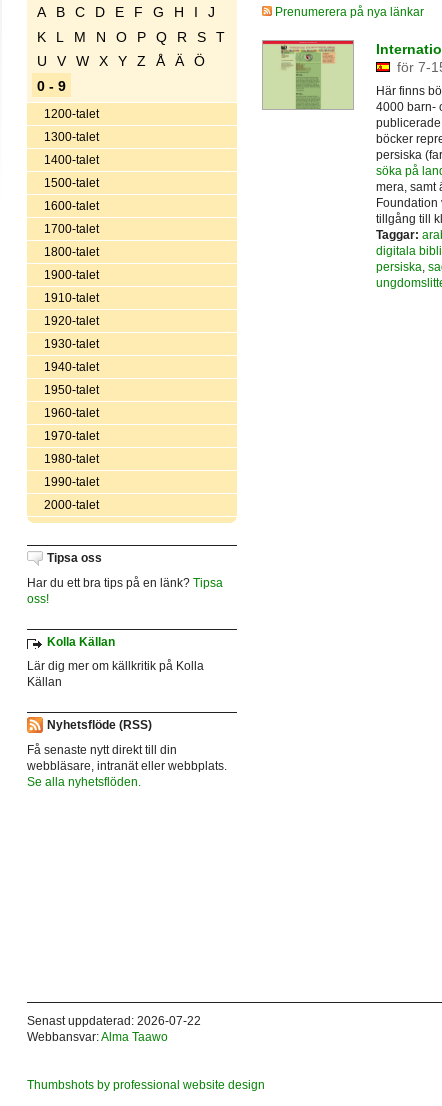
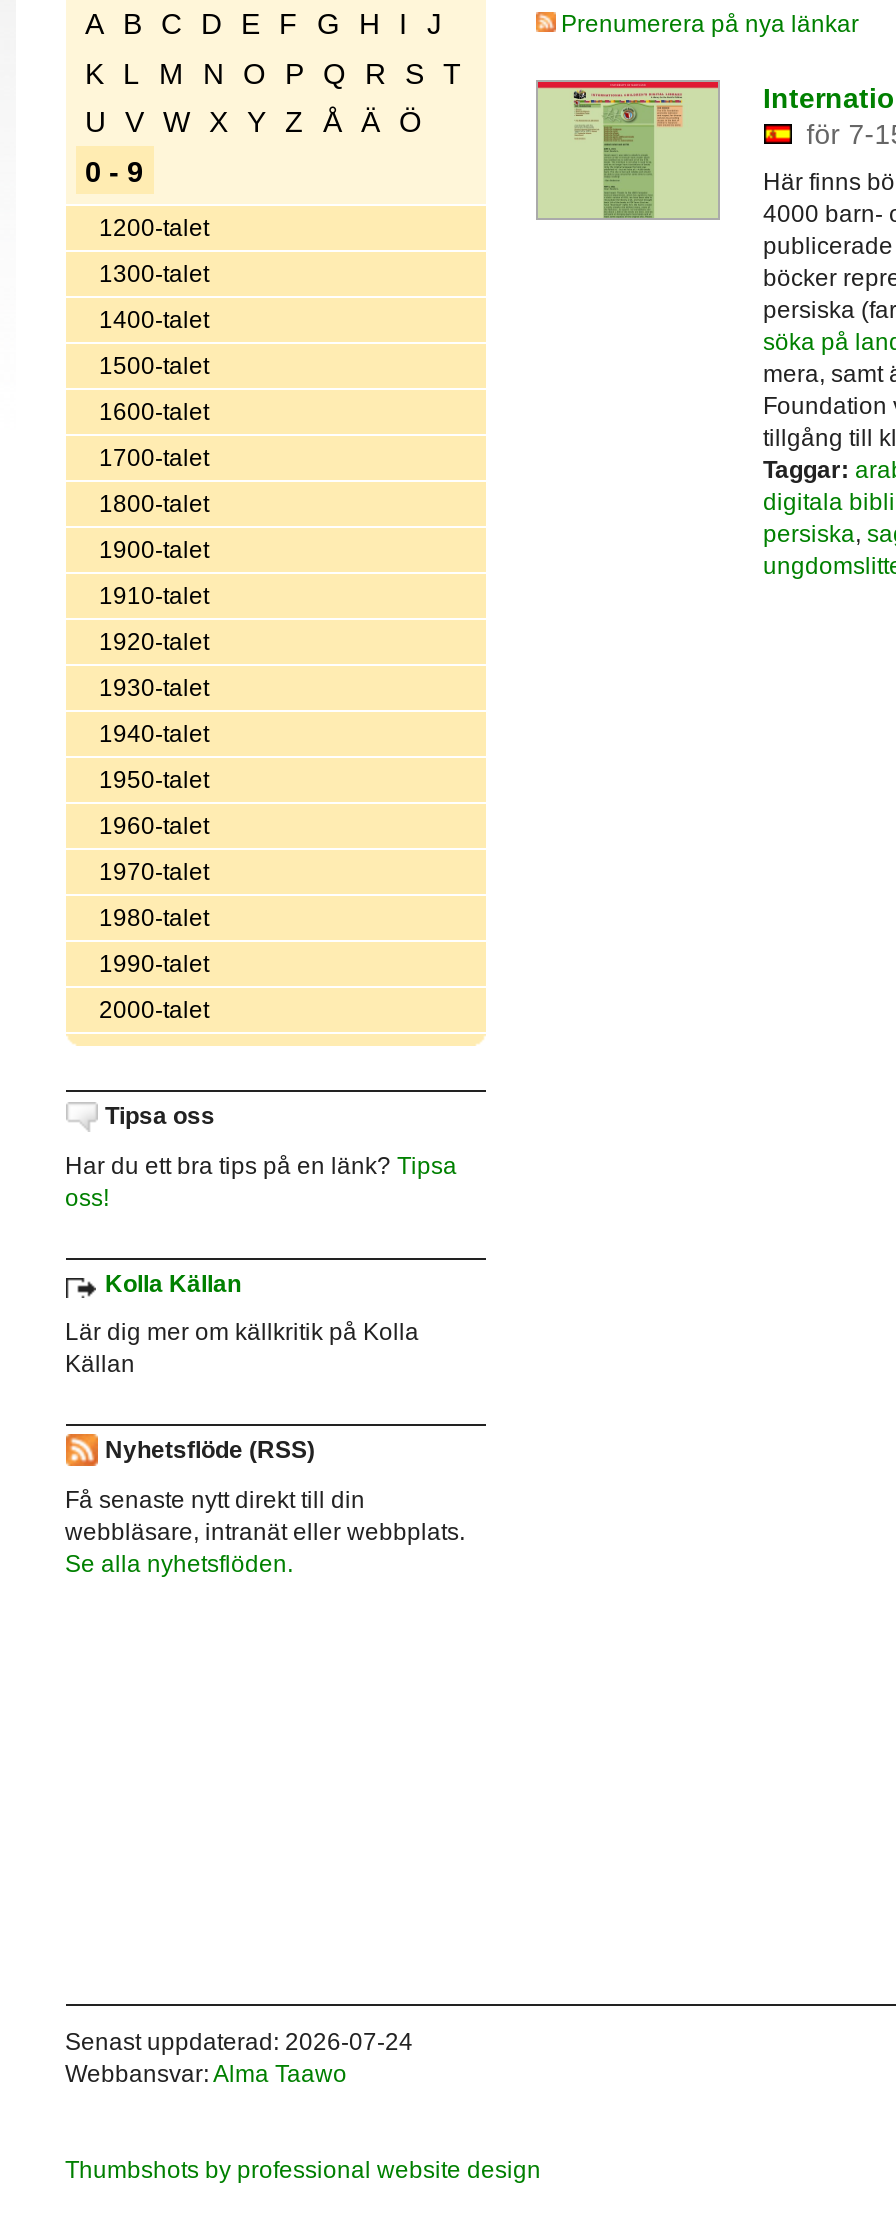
[26,1014,200,1028] Senast uppdaterad: 2026-07-22 -> [65,2028,413,2056] Senast uppdaterad: 2026-07-24

